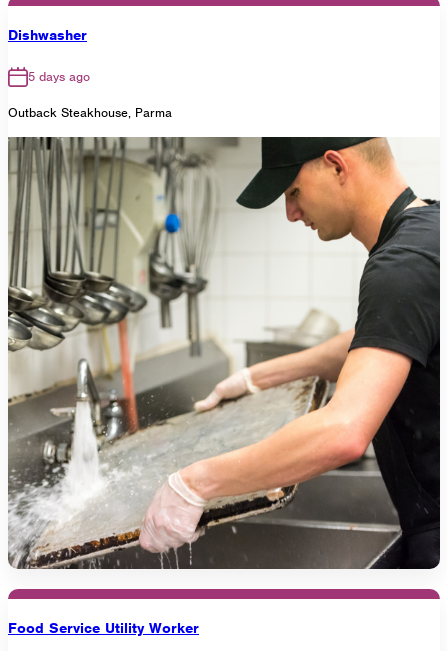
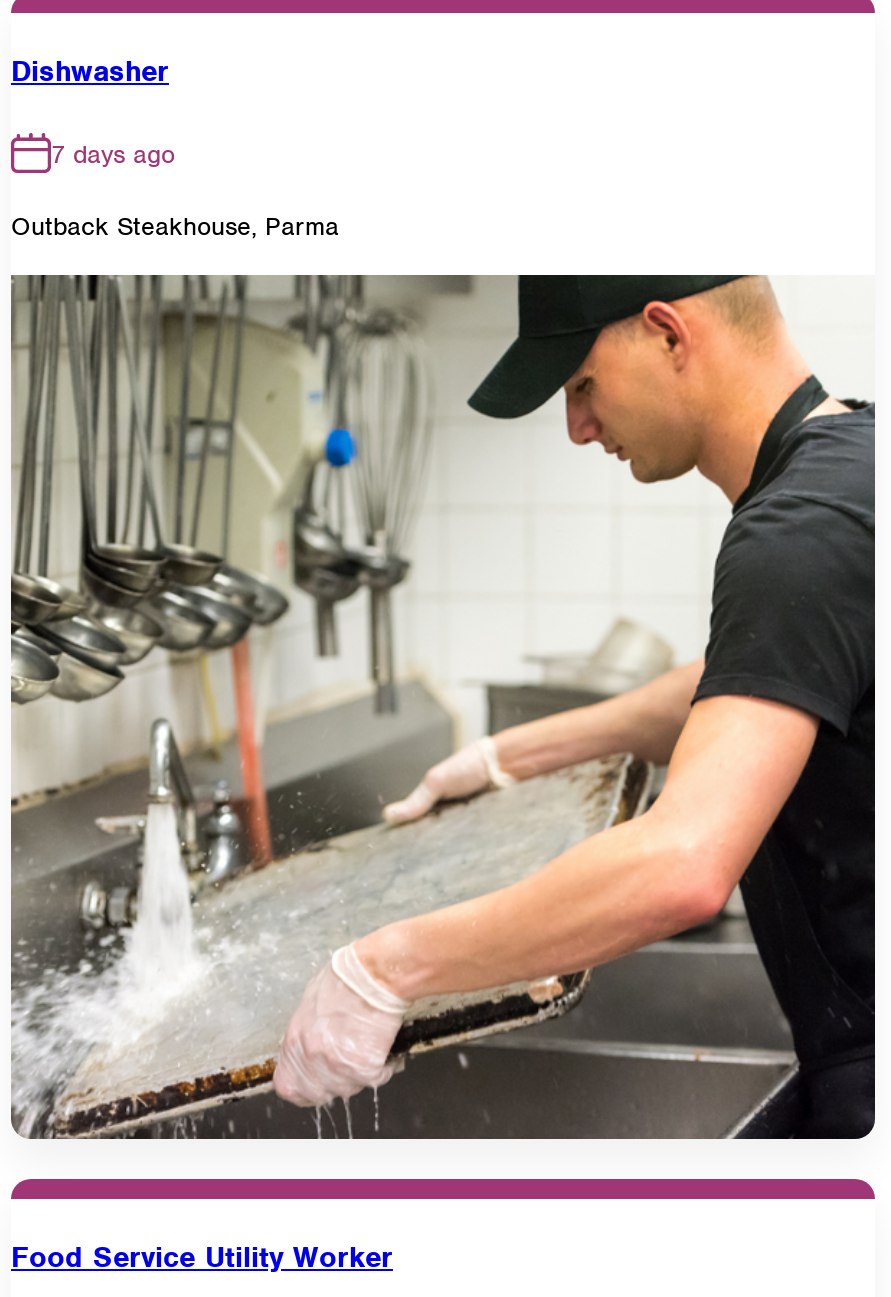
[28,68,90,85] 5 days ago -> [51,137,175,171] 7 days ago

